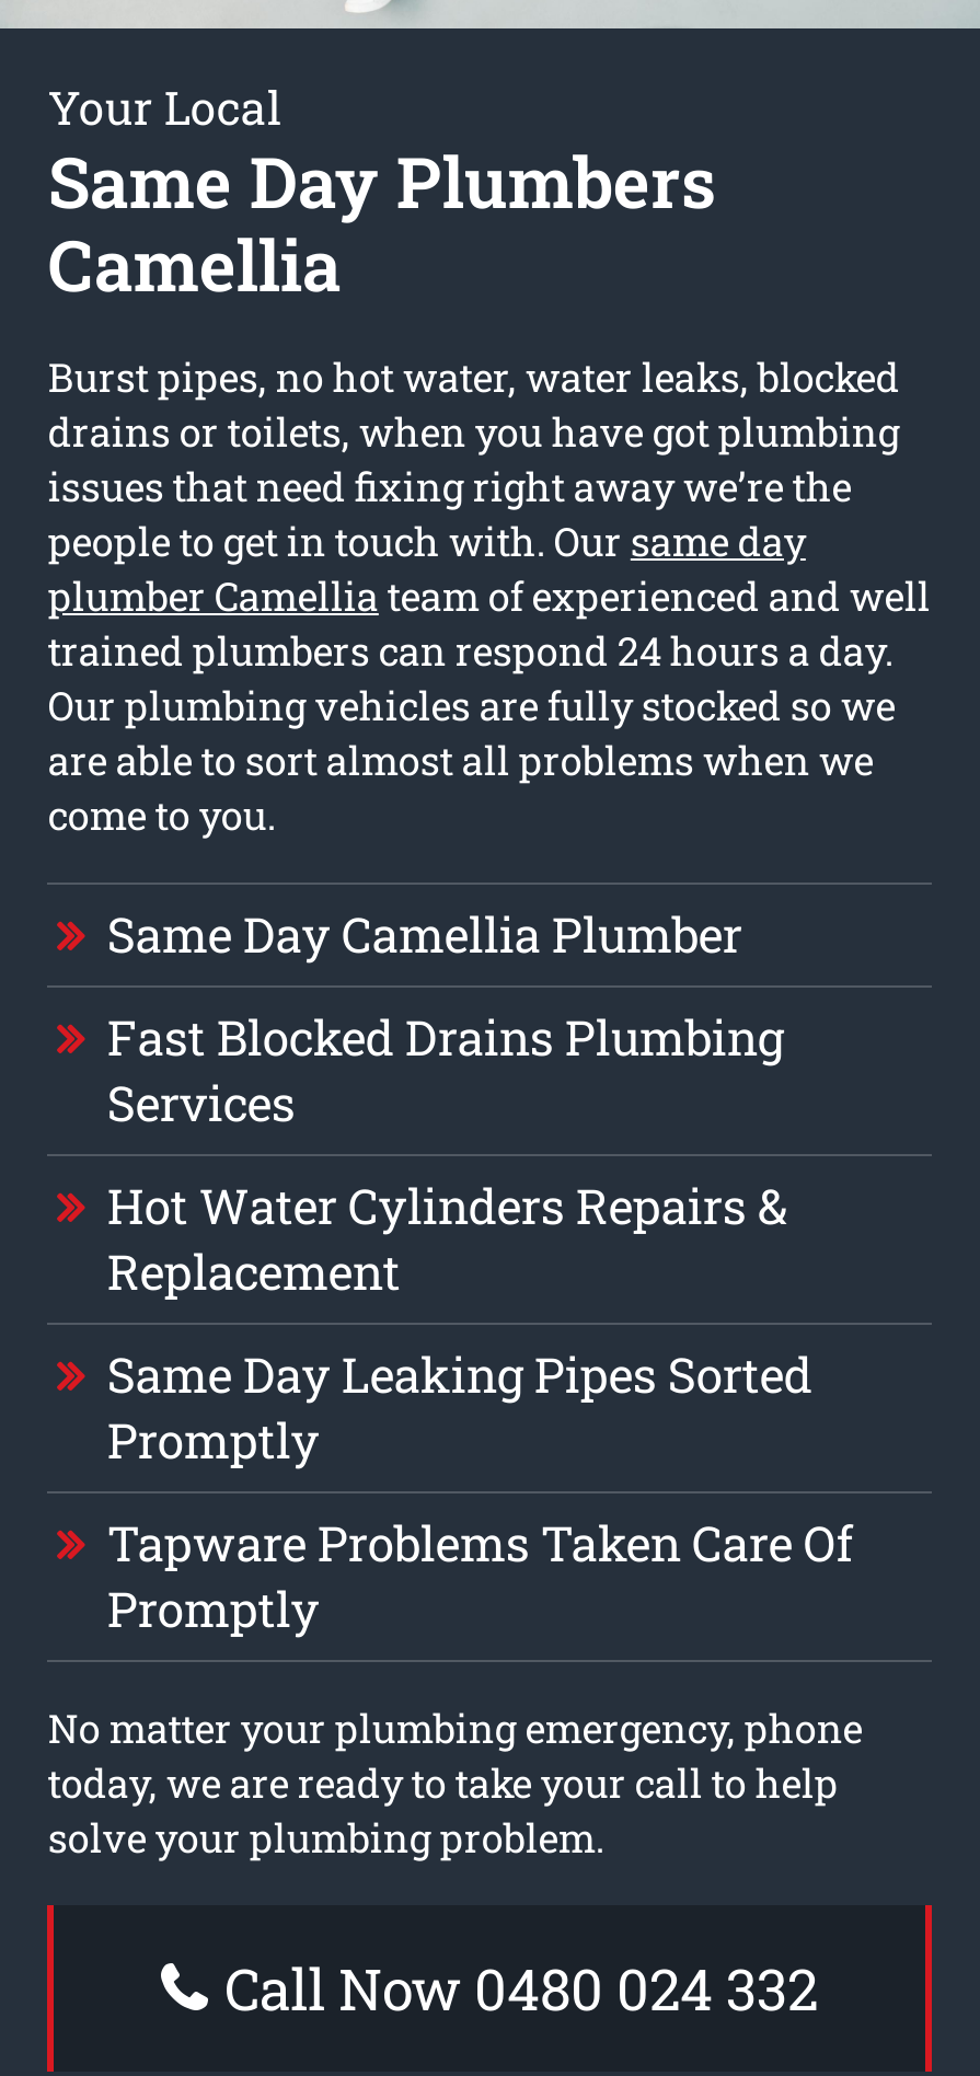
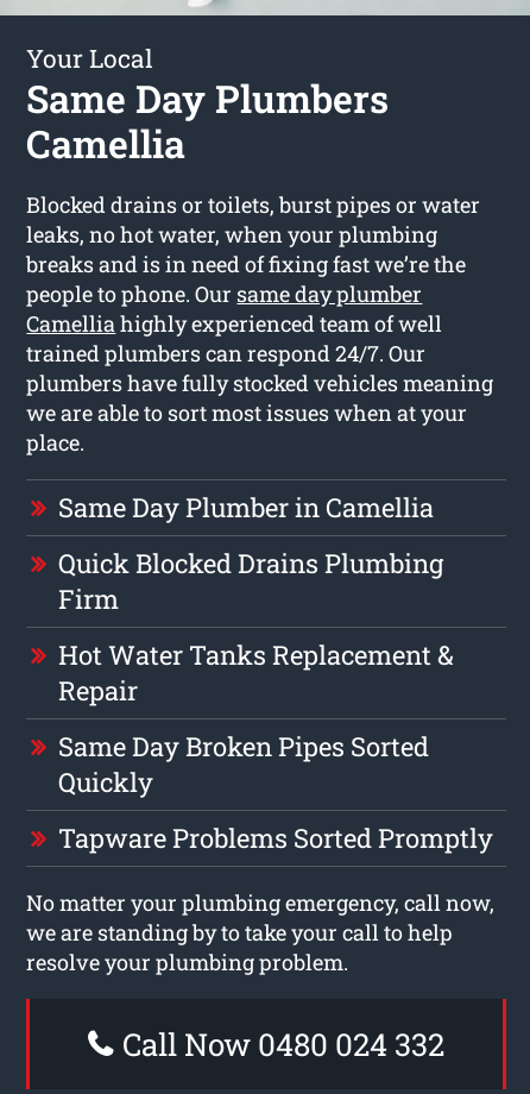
[48,350,931,841] Burst pipes, no hot water, water leaks, blocked | drains or toilets, when you have got plumbing | issues that need fixing right away we’re the | people to get in touch with. Our same day | plumber Camellia team of experienced and well | trained plumbers can respond 24 hours a day. | Our plumbing vehicles are fully stocked so we | are able to sort almost all problems when we | come to you. -> [27,190,494,457] Blocked drains or toilets, burst pipes or water | leaks, no hot water, when your plumbing | breaks and is in need of fixing fast we’re the | people to phone. Our same day plumber | Camellia highly experienced team of well | trained plumbers can respond 24/7. Our | plumbers have fully stocked vehicles meaning | we are able to sort most issues when at your | place.
[107,902,742,966] Same Day Camellia Plumber -> [59,490,434,524] Same Day Plumber in Camellia
[107,1005,784,1134] Fast Blocked Drains Plumbing | Services -> [59,546,444,616] Quick Blocked Drains Plumbing | Firm
[107,1174,788,1303] Hot Water Cylinders Repairs & | Replacement -> [59,637,454,708] Hot Water Tanks Replacement & | Repair
[107,1342,812,1472] Same Day Leaking Pipes Sorted | Promptly -> [59,729,429,799] Same Day Broken Pipes Sorted | Quickly
[107,1511,854,1640] Tapware Problems Taken Care Of | Promptly -> [59,820,494,855] Tapware Problems Sorted Promptly
[48,1702,863,1864] No matter your plumbing emergency, phone | today, we are ready to take your call to help | solve your plumbing problem. -> [27,888,495,976] No matter your plumbing emergency, call now, | we are standing by to take your call to help | resolve your plumbing problem.

